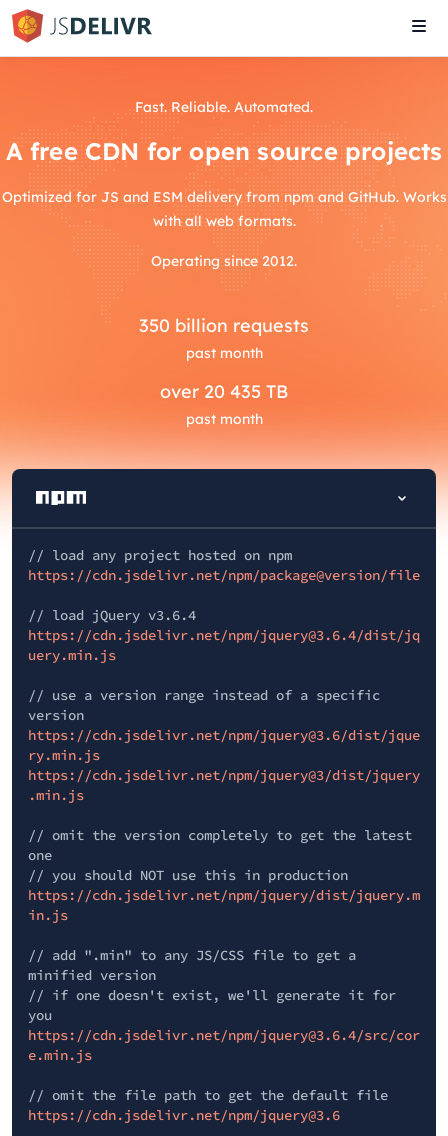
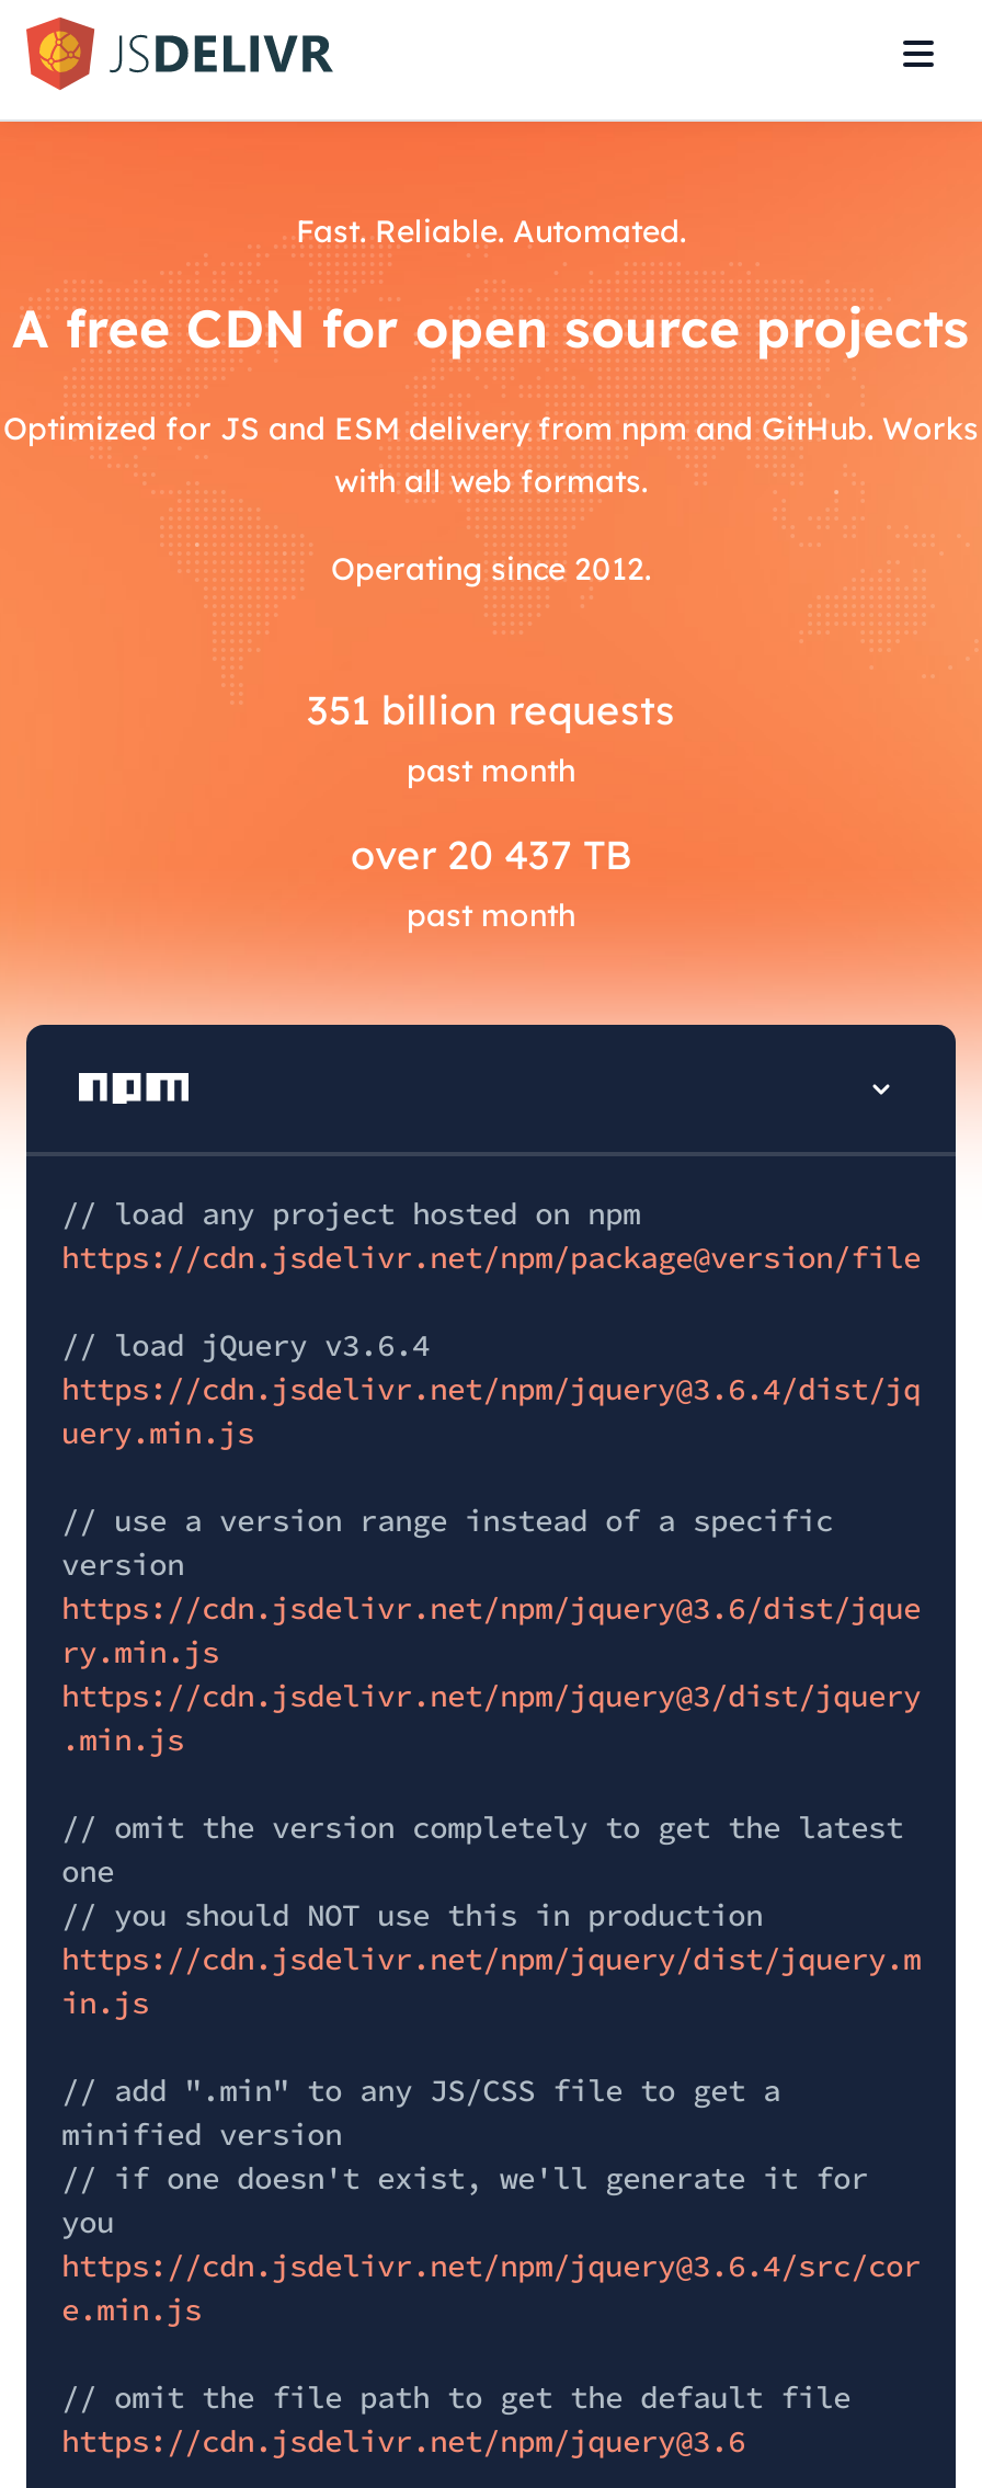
[139,314,309,337] 350 billion requests -> [307,685,675,735] 351 billion requests
[160,380,288,403] over 20 435 TB -> [351,830,631,880] over 20 437 TB

